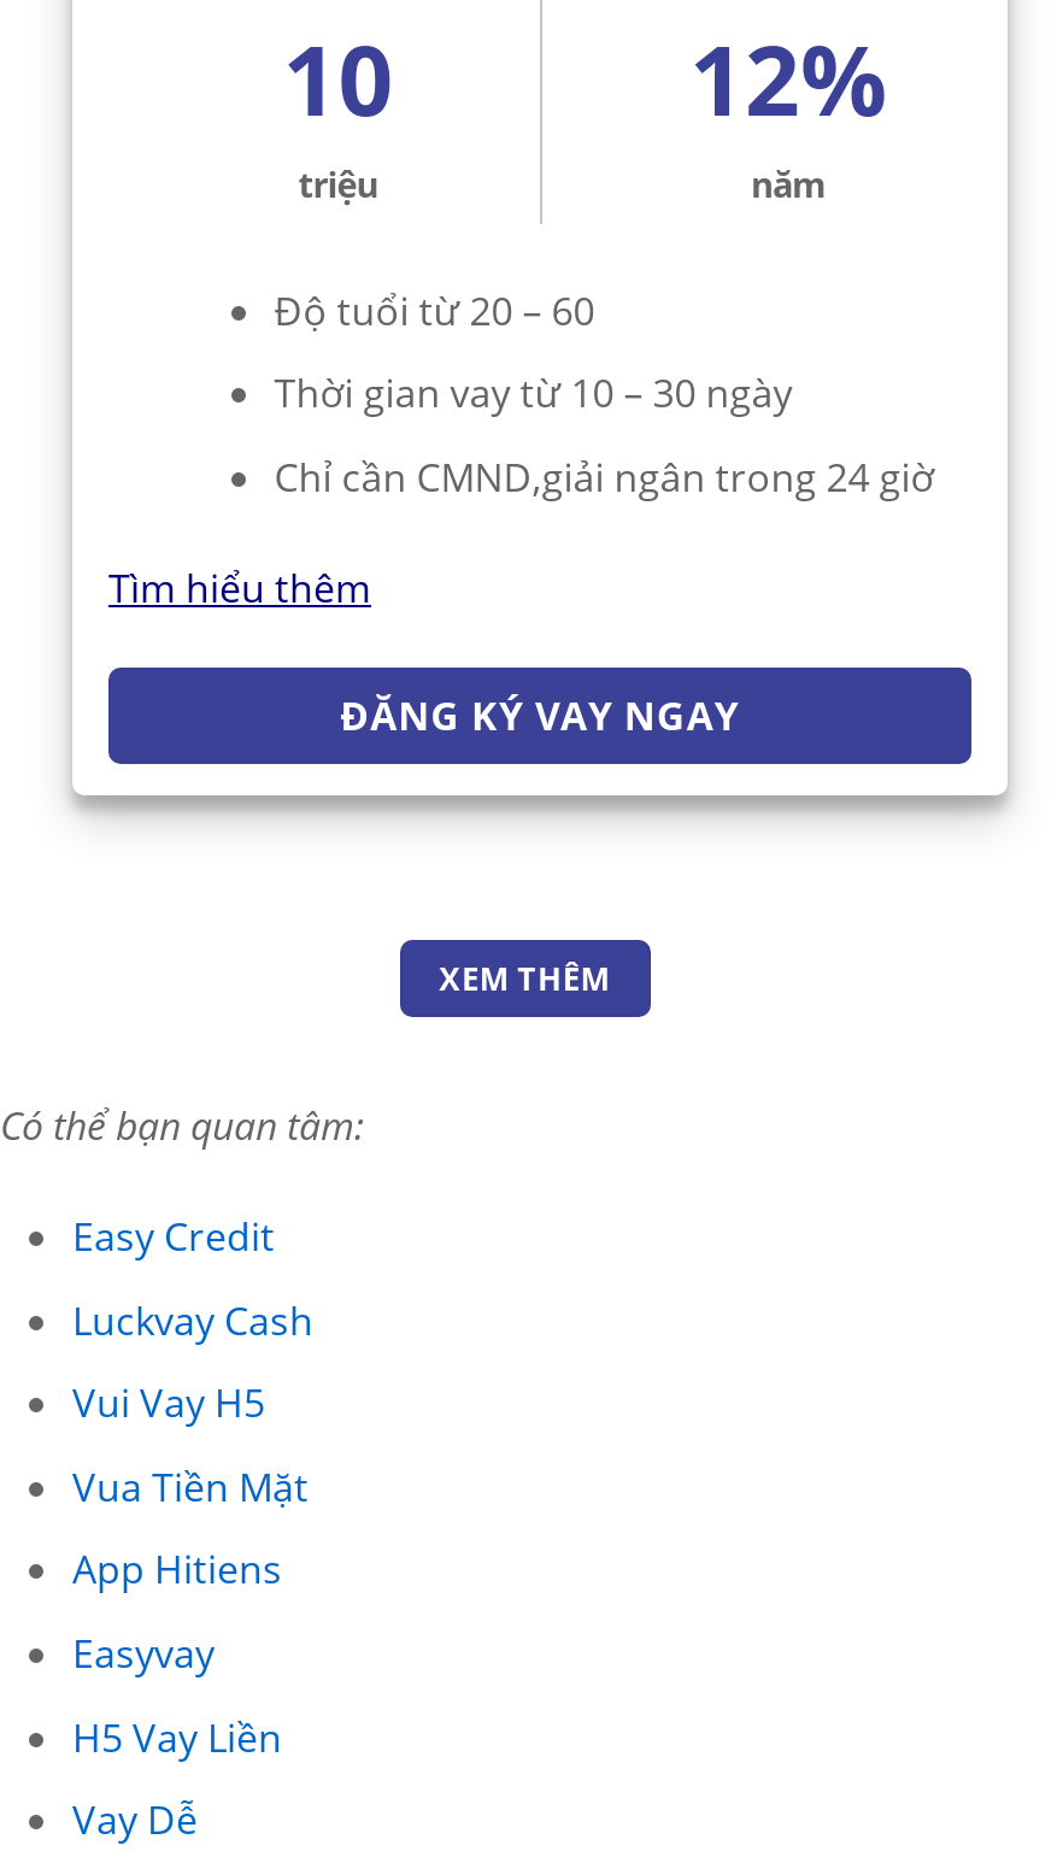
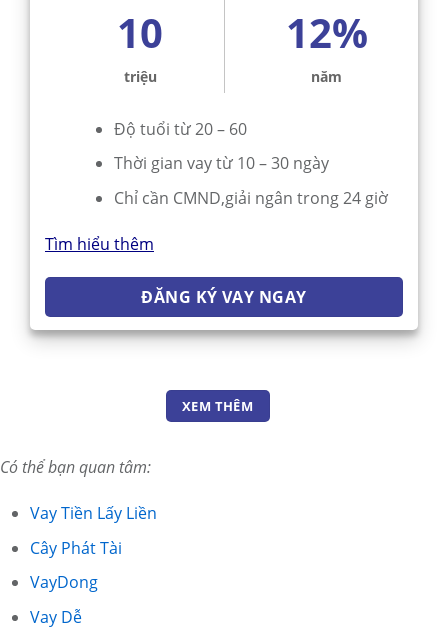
[72,1210,313,1763] Easy Credit | Luckvay Cash | Vui Vay H5 | Vua Tiền Mặt | App Hitiens | Easyvay | H5 Vay Liền -> [30,502,157,593] Vay Tiền Lấy Liền | Cây Phát Tài | VayDong

